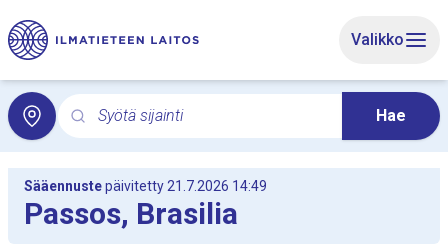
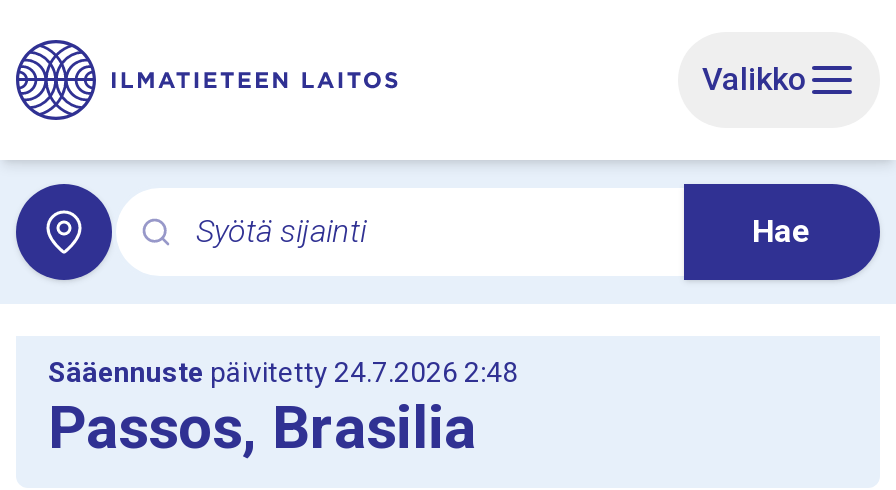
[24,178,267,194] Sääennuste päivitetty 21.7.2026 14:49 -> [48,356,518,388] Sääennuste päivitetty 24.7.2026 2:48

